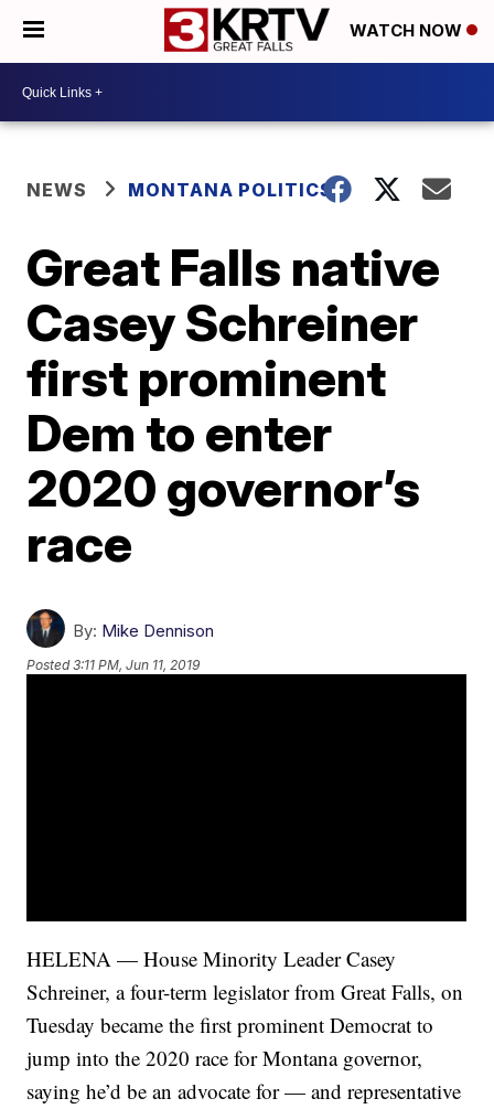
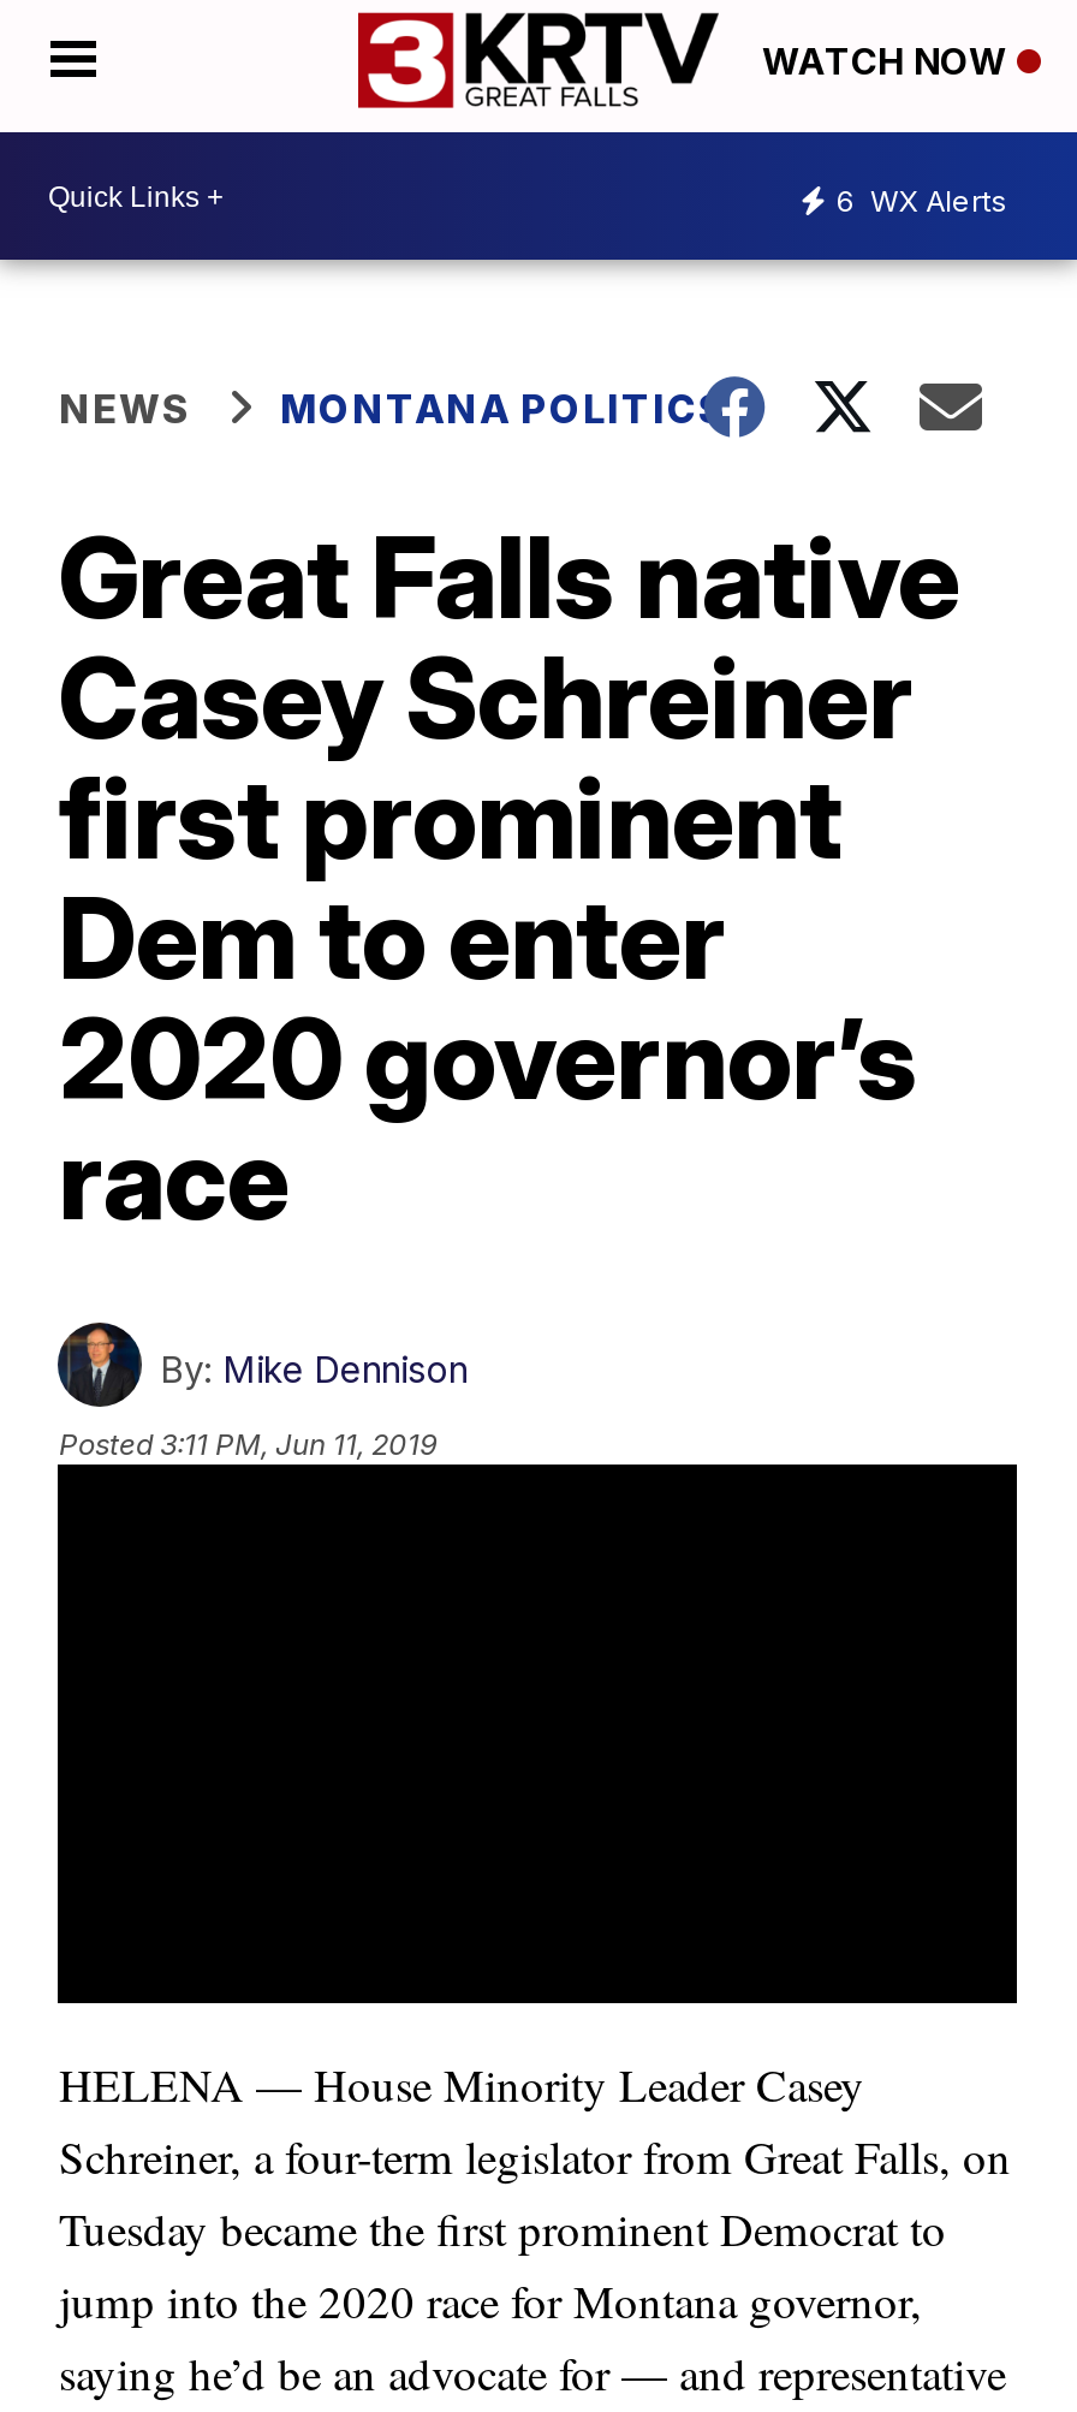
none -> [837,182,1007,218] 6 WX Alerts

